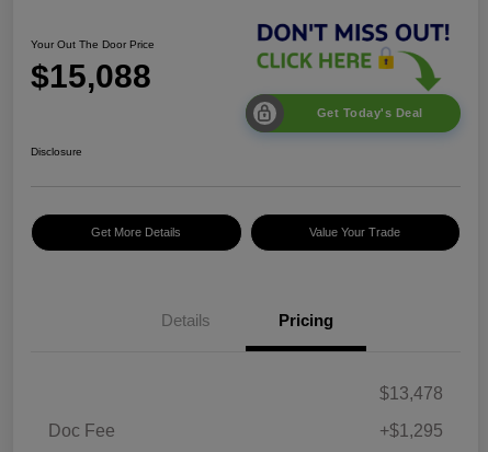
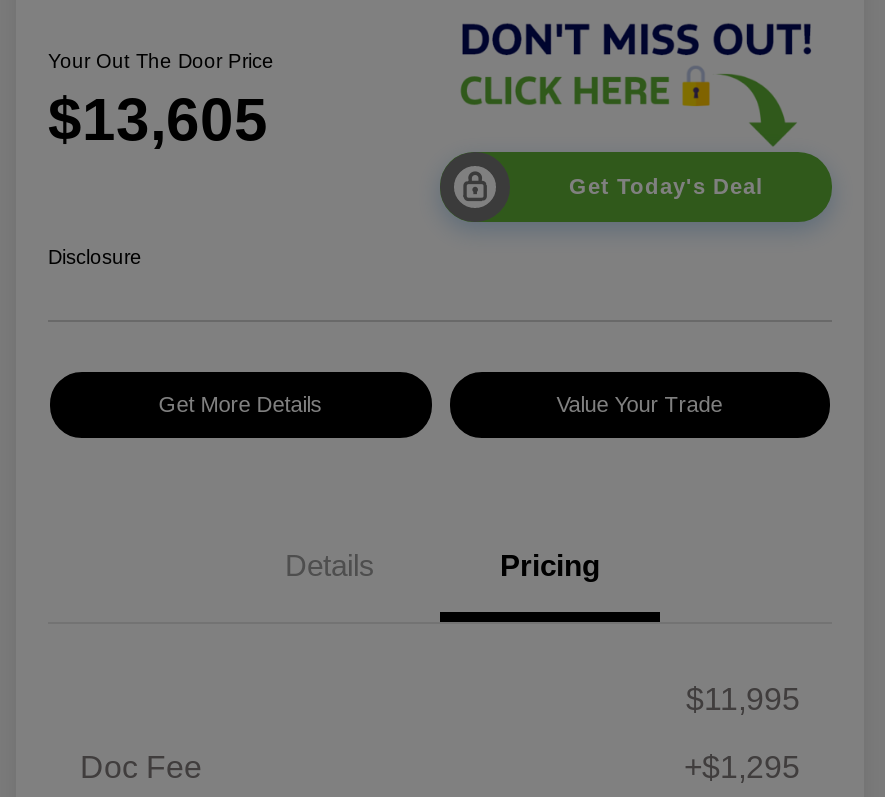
[31,58,151,94] $15,088 -> [48,87,268,153] $13,605
[379,384,443,402] $13,478 -> [686,681,800,715] $11,995

